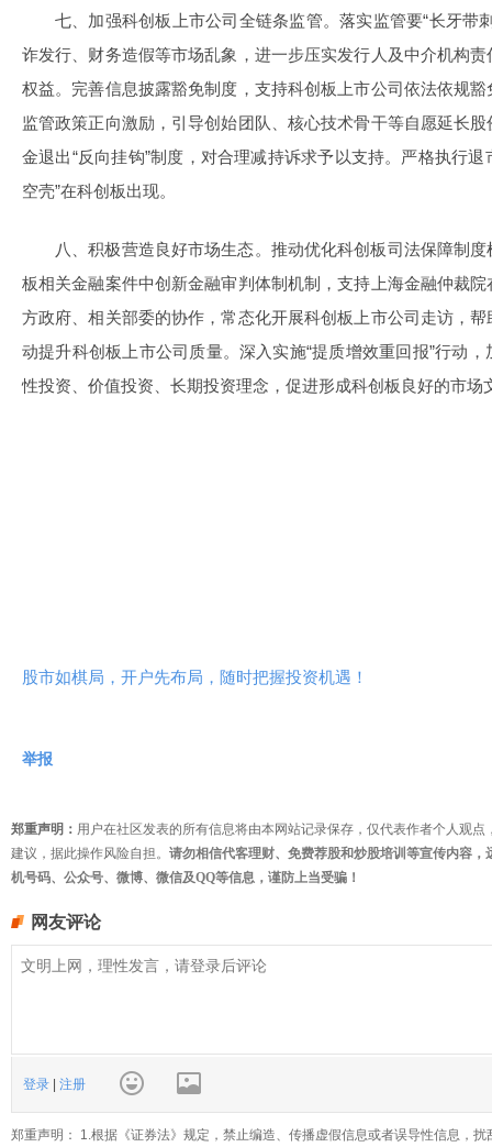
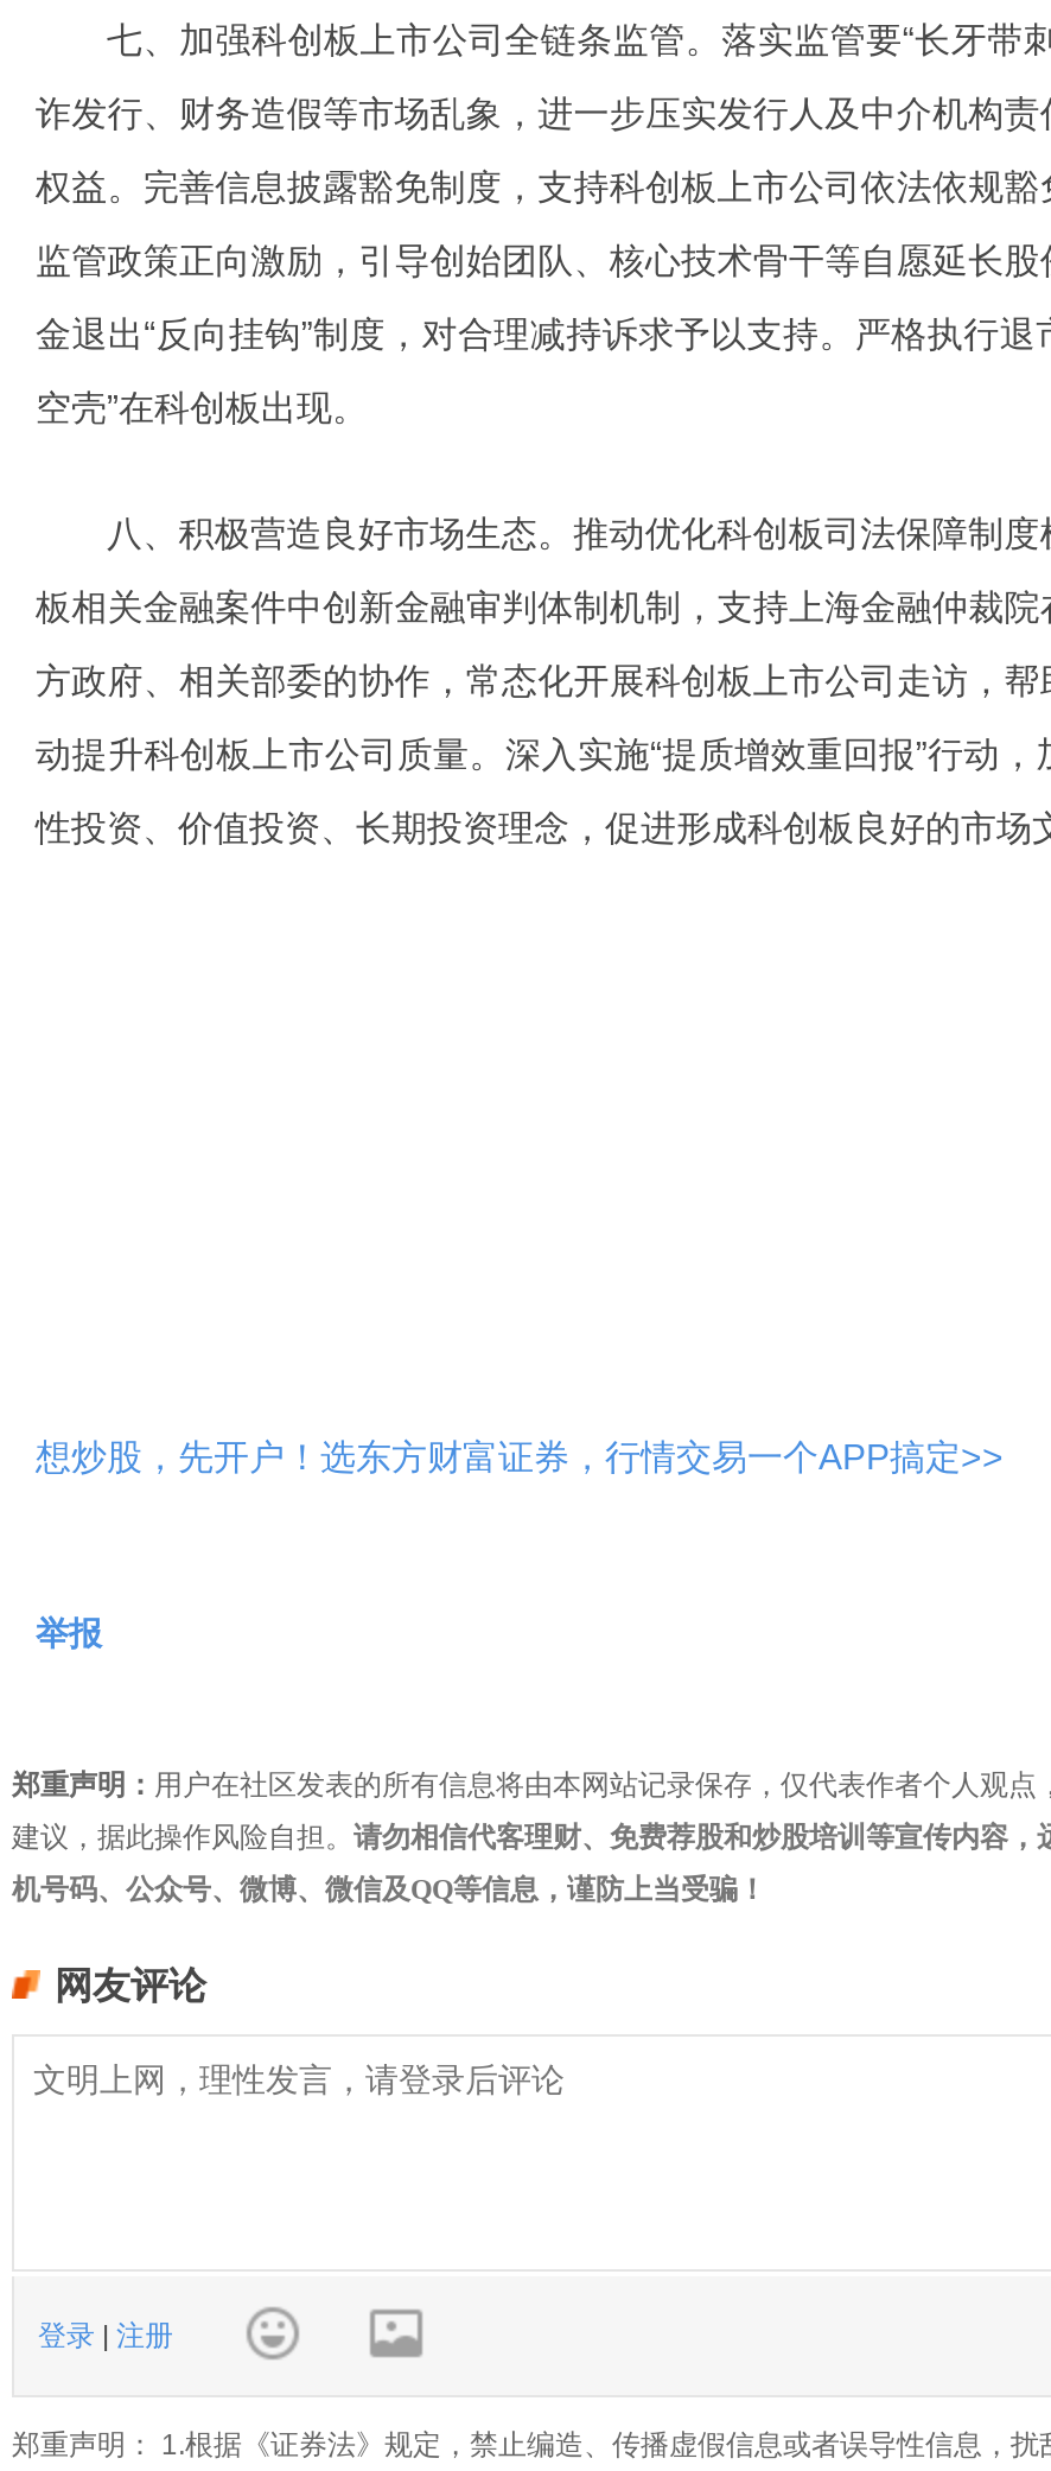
[22,668,368,686] 股市如棋局，开户先布局，随时把握投资机遇！ -> [36,1436,1004,1476] 想炒股，先开户！选东方财富证券，行情交易一个APP搞定>>

